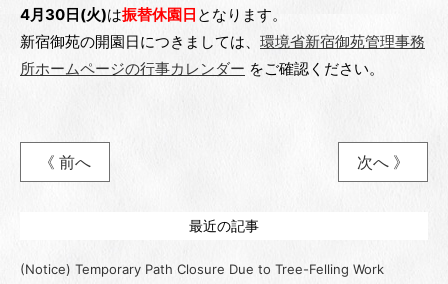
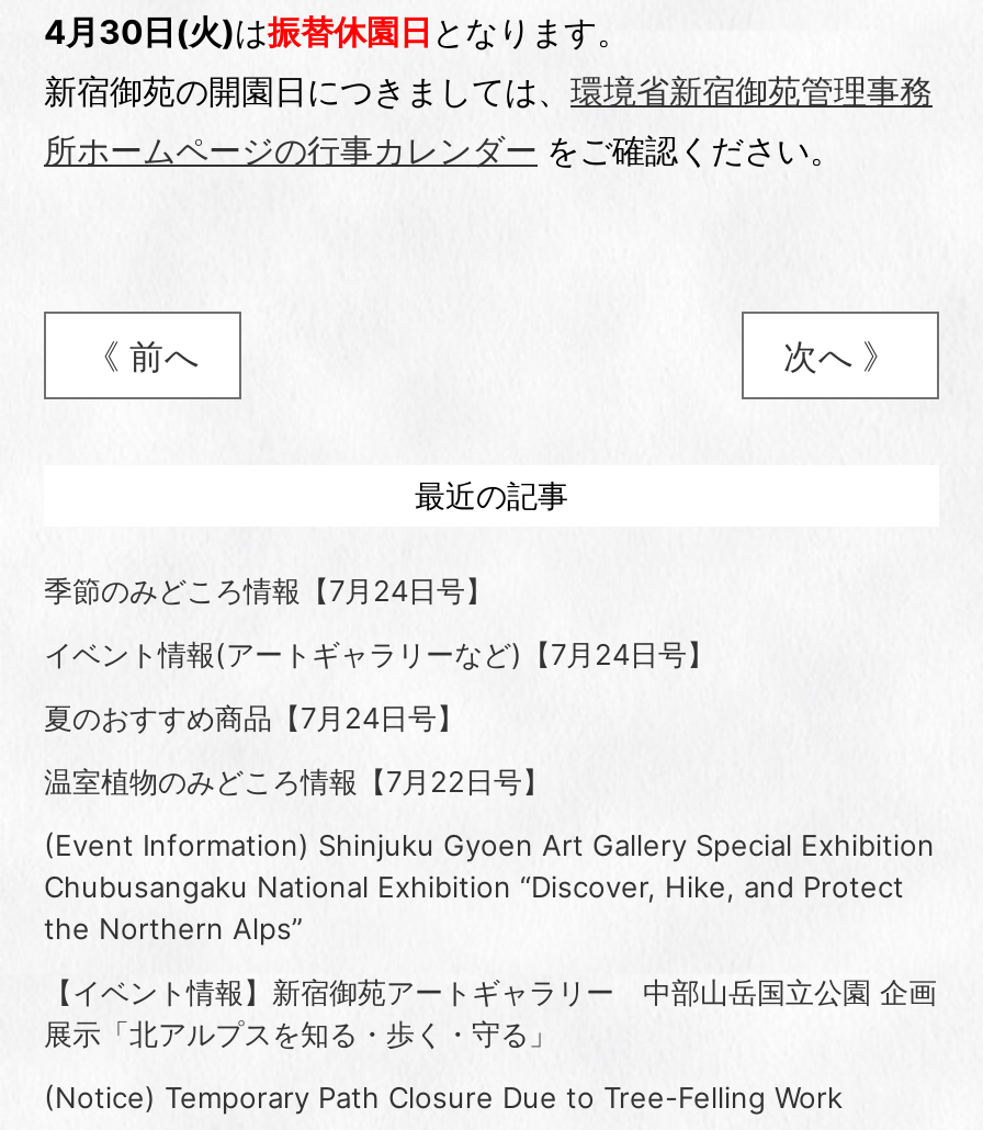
none -> [44,573,937,1051] 季節のみどころ情報【7月24日号】 | イベント情報(アートギャラリーなど)【7月24日号】 | 夏のおすすめ商品【7月24日号】 | 温室植物のみどころ情報【7月22日号】 | (Event Information) Shinjuku Gyoen Art Gallery Special Exhibition | Chubusangaku National Exhibition “Discover, Hike, and Protect | the Northern Alps” | 【イベント情報】新宿御苑アートギャラリー 中部山岳国立公園 企画 | 展示「北アルプスを知る・歩く・守る」

